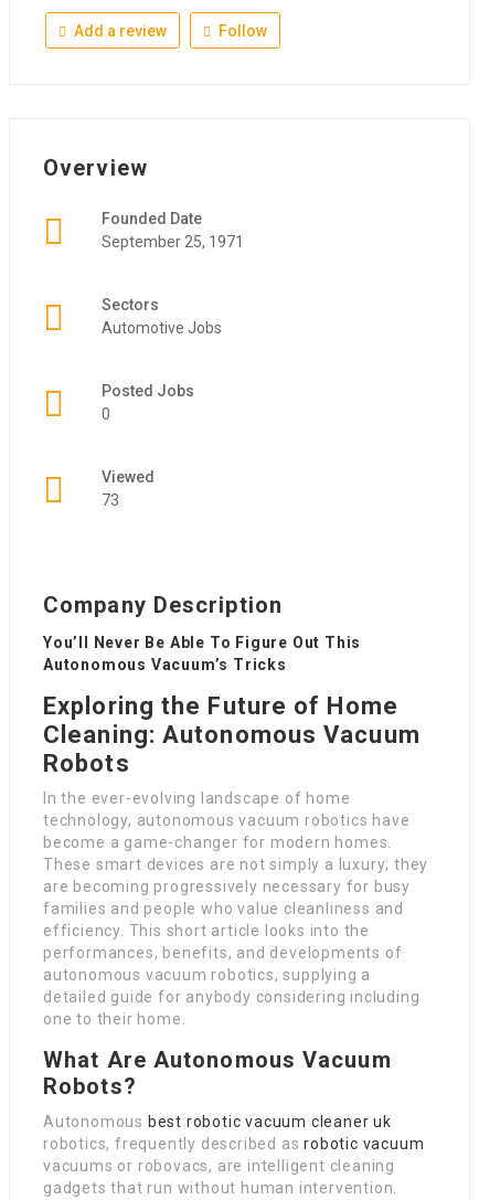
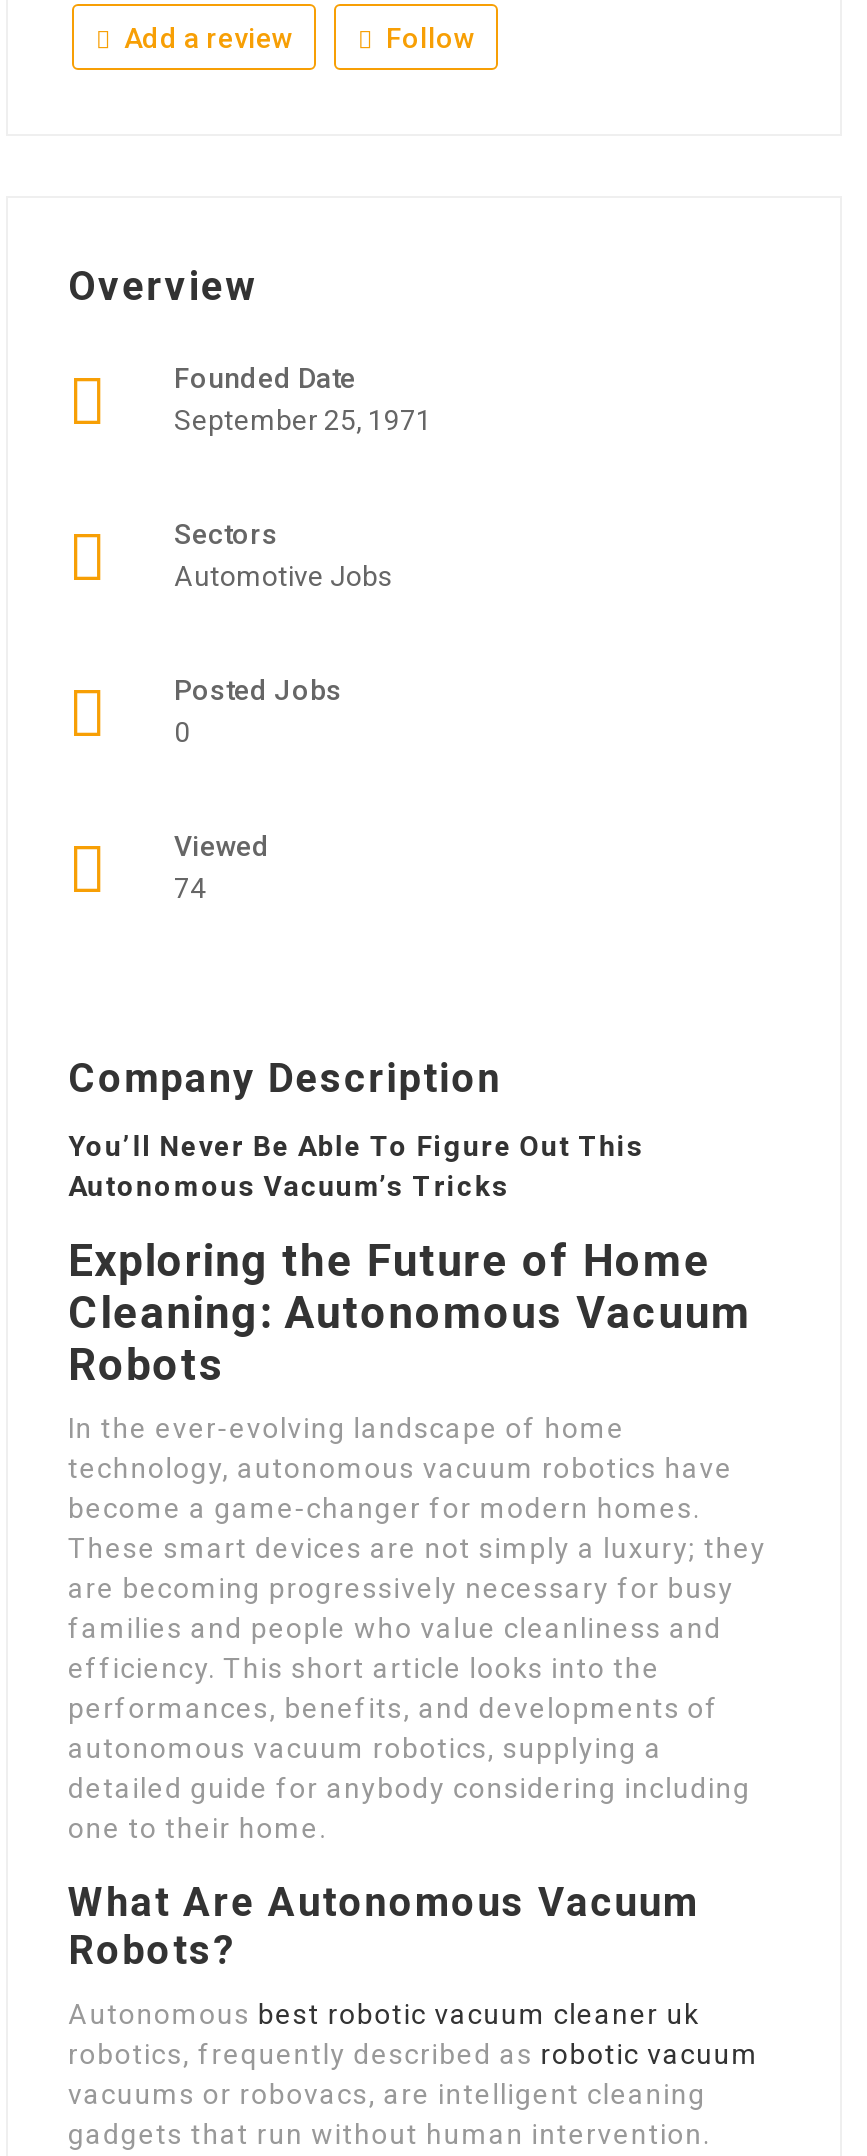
[102,492,119,509] 73 -> [174,873,206,905] 74

